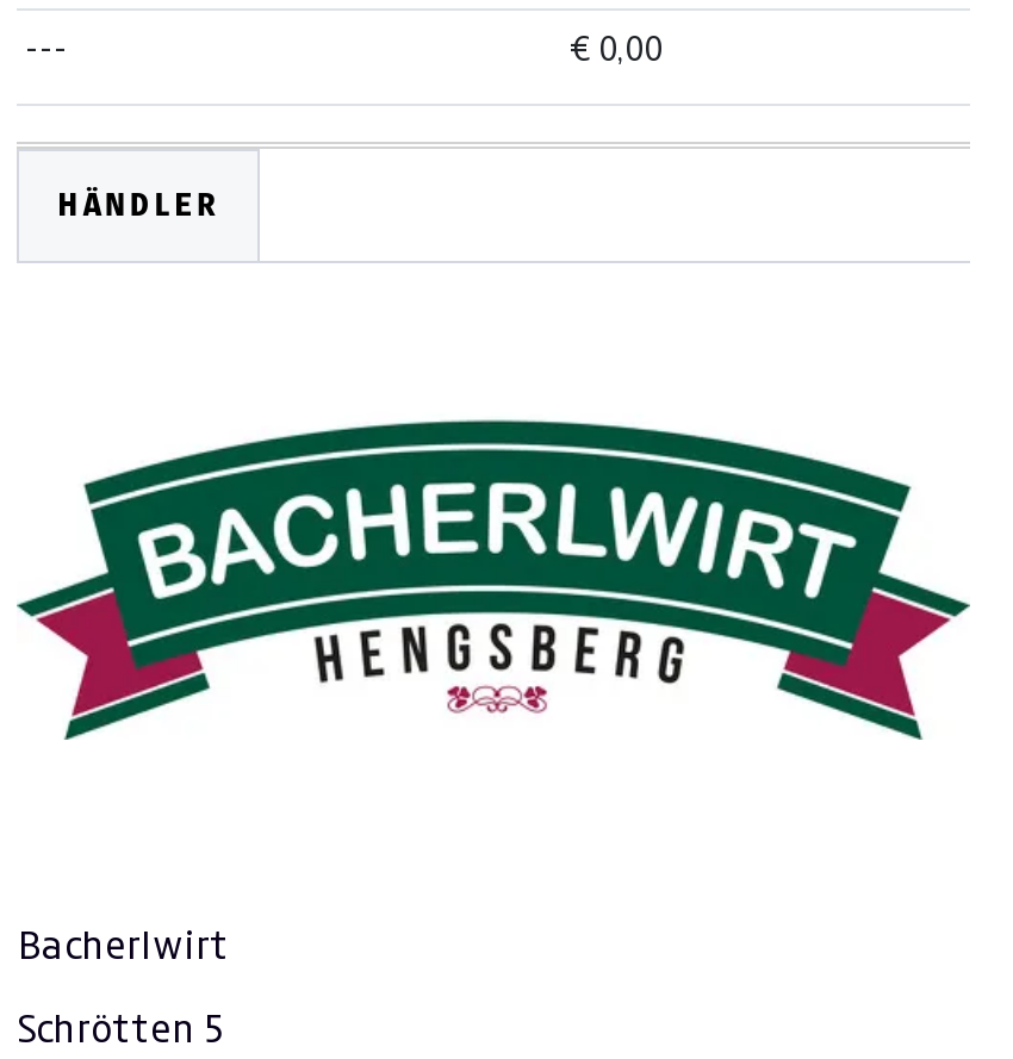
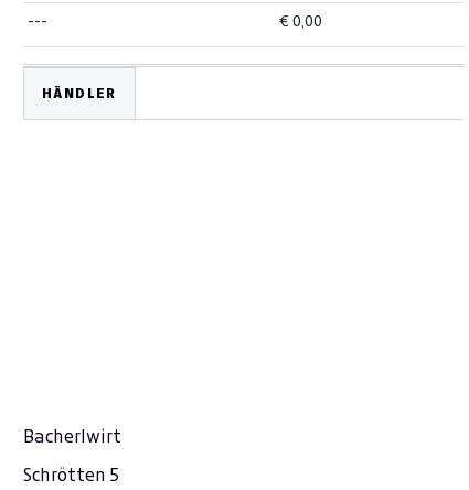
[17,418,970,742] [image] -> none

